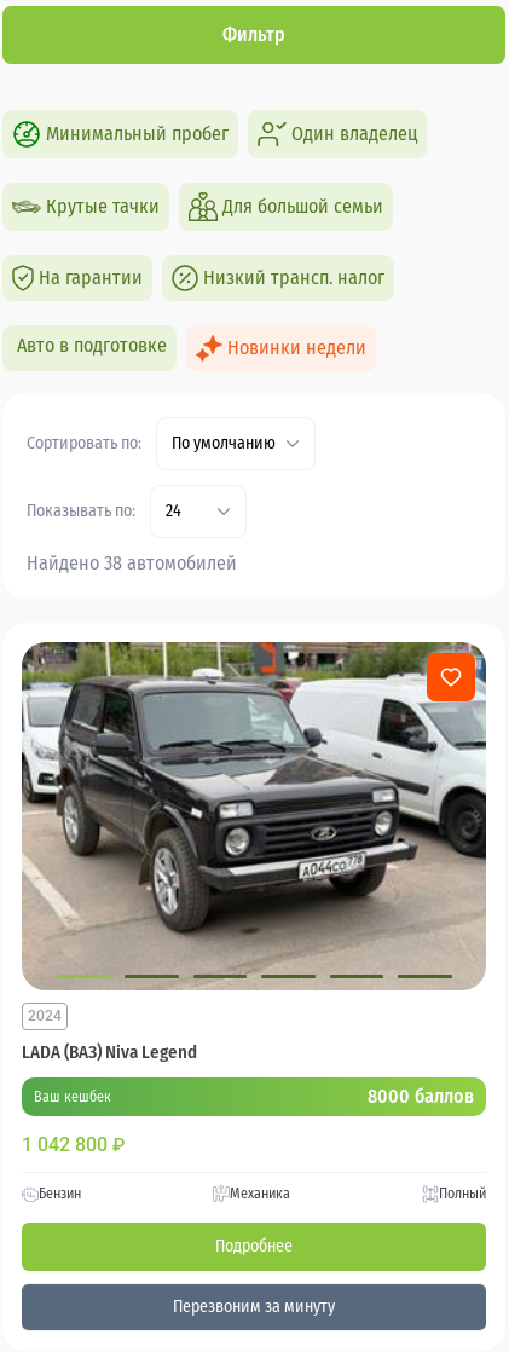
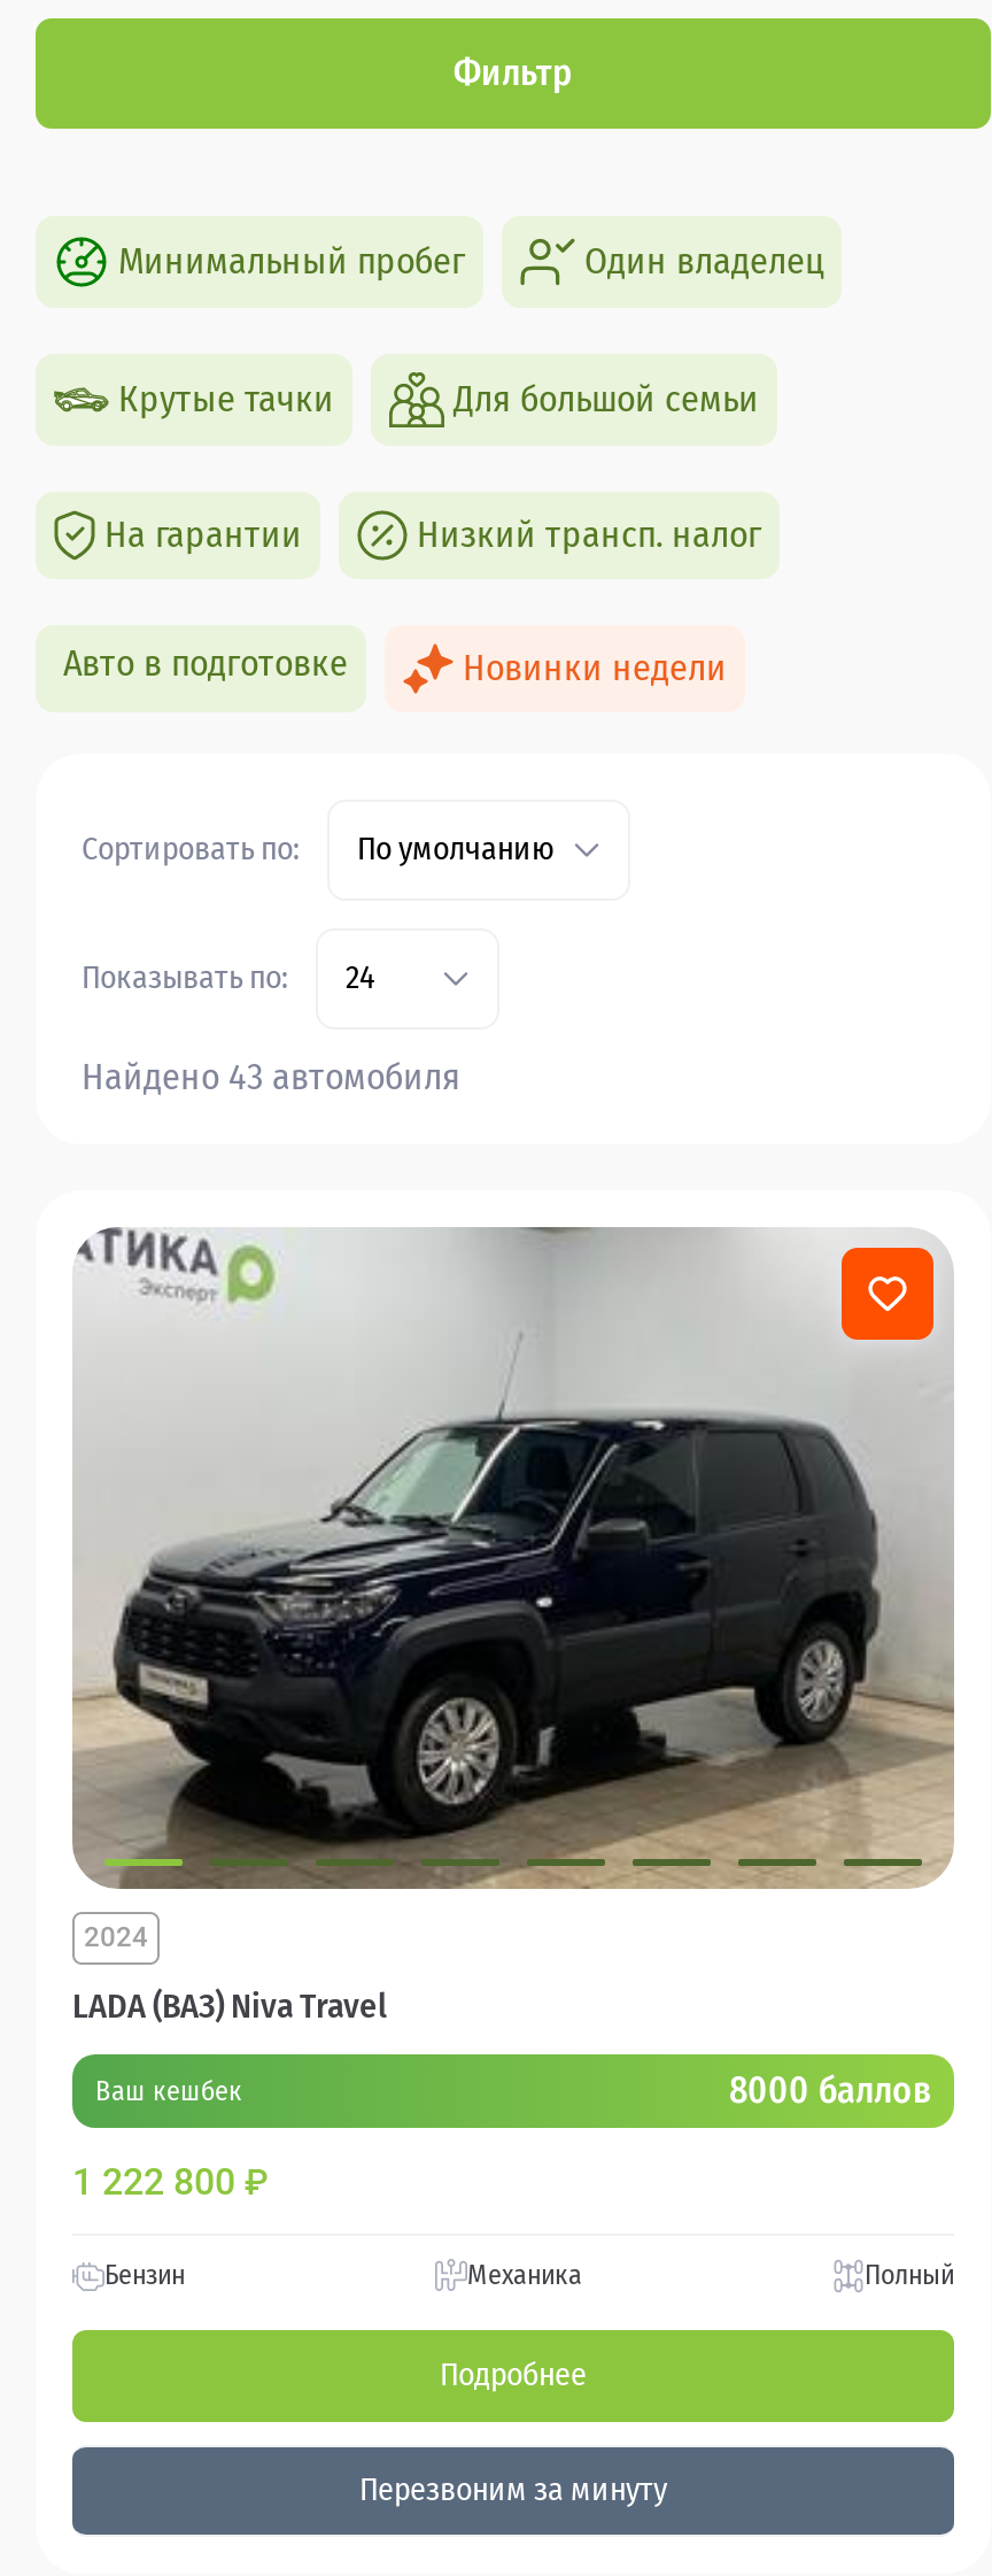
[27,551,237,574] Найдено 38 автомобилей -> [82,1055,460,1098] Найдено 43 автомобиля
[21,641,487,989] [image] -> [72,1227,954,1889] [image]
[22,1041,197,1063] LADA (ВАЗ) Niva Legend -> [72,1985,387,2027] LADA (ВАЗ) Niva Travel
[22,1133,125,1156] 1 042 800 ₽ -> [72,2160,268,2204] 1 222 800 ₽

